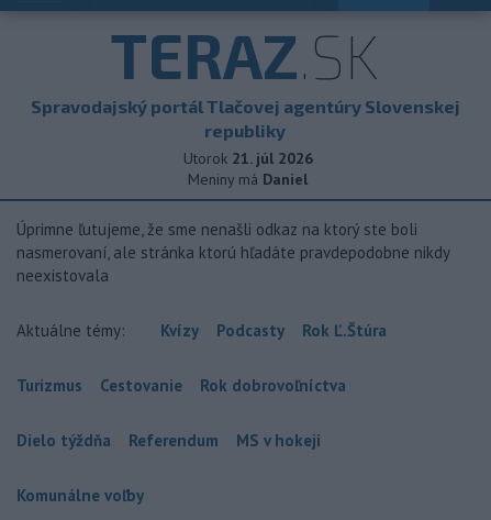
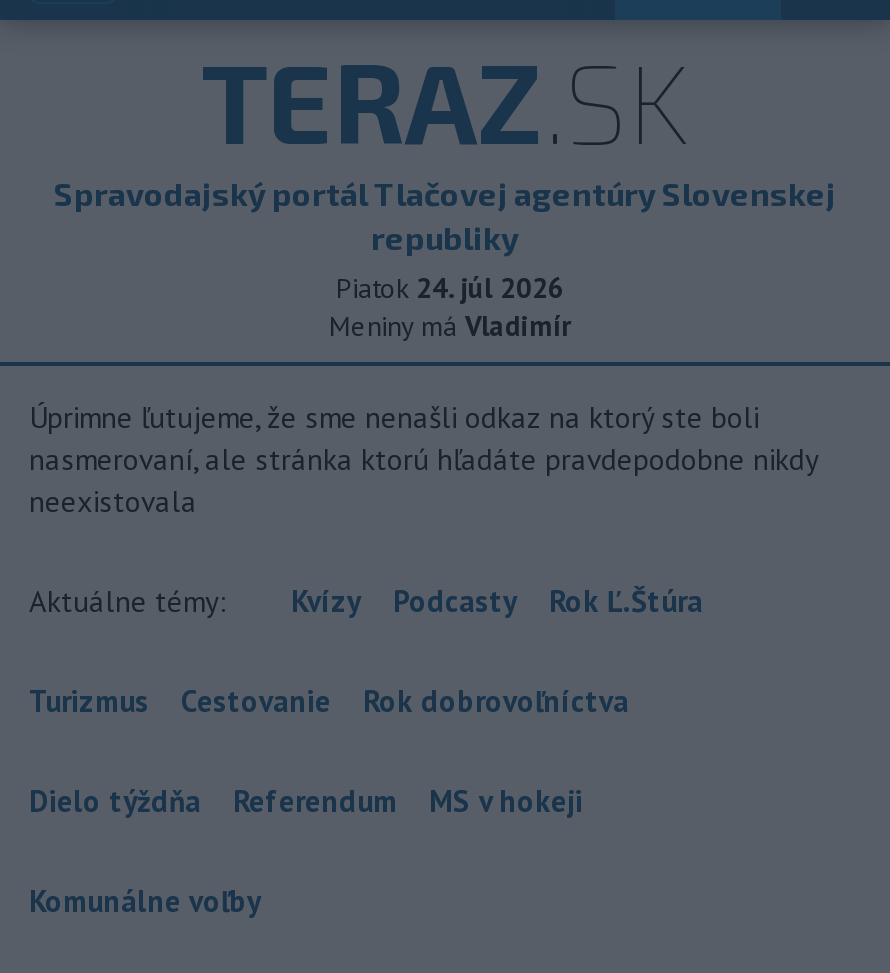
[183,148,313,168] Utorok 21. júl 2026 -> [336,270,564,306] Piatok 24. júl 2026
[188,169,308,189] Meniny má Daniel -> [329,308,571,344] Meniny má Vladimír

